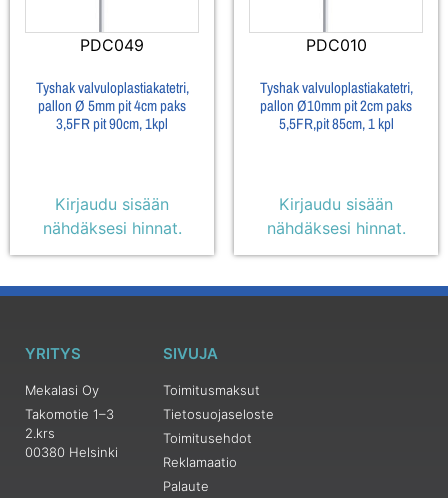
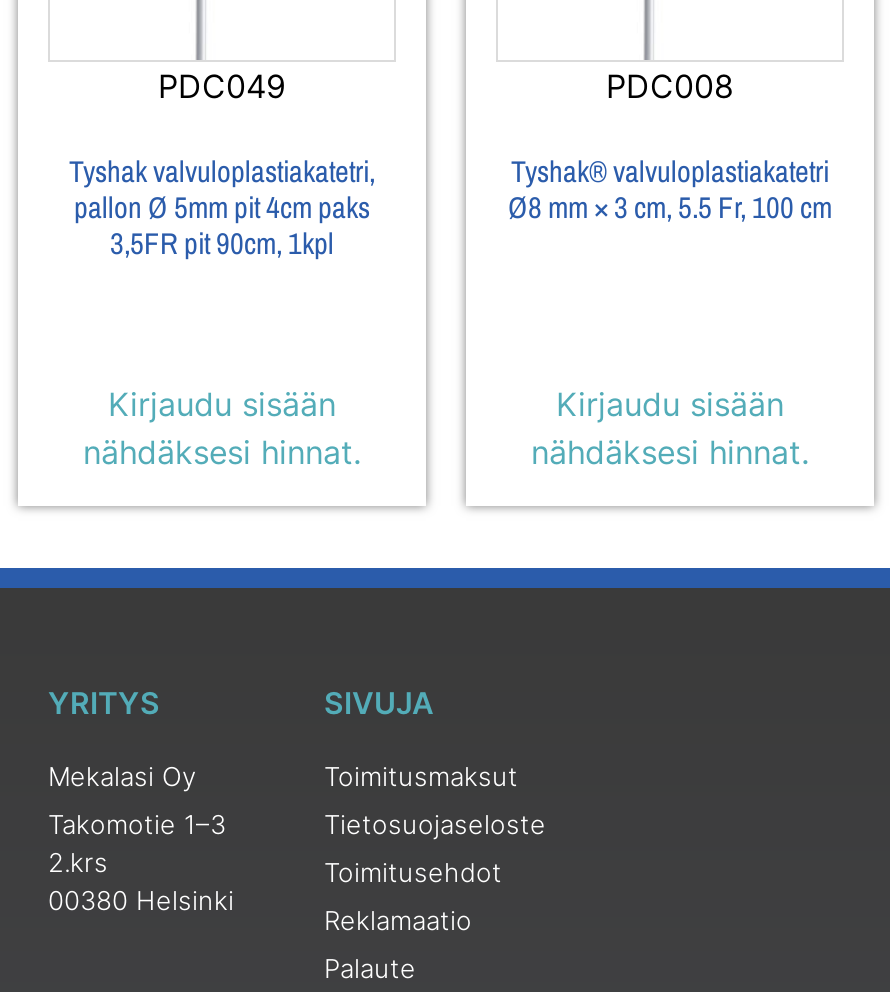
[305,35,366,55] PDC010 -> [606,66,734,106] PDC008
[259,77,412,134] Tyshak valvuloplastiakatetri, | pallon Ø10mm pit 2cm paks | 5,5FR,pit 85cm, 1 kpl -> [508,150,832,228] Tyshak® valvuloplastiakatetri | Ø8 mm × 3 cm, 5.5 Fr, 100 cm

